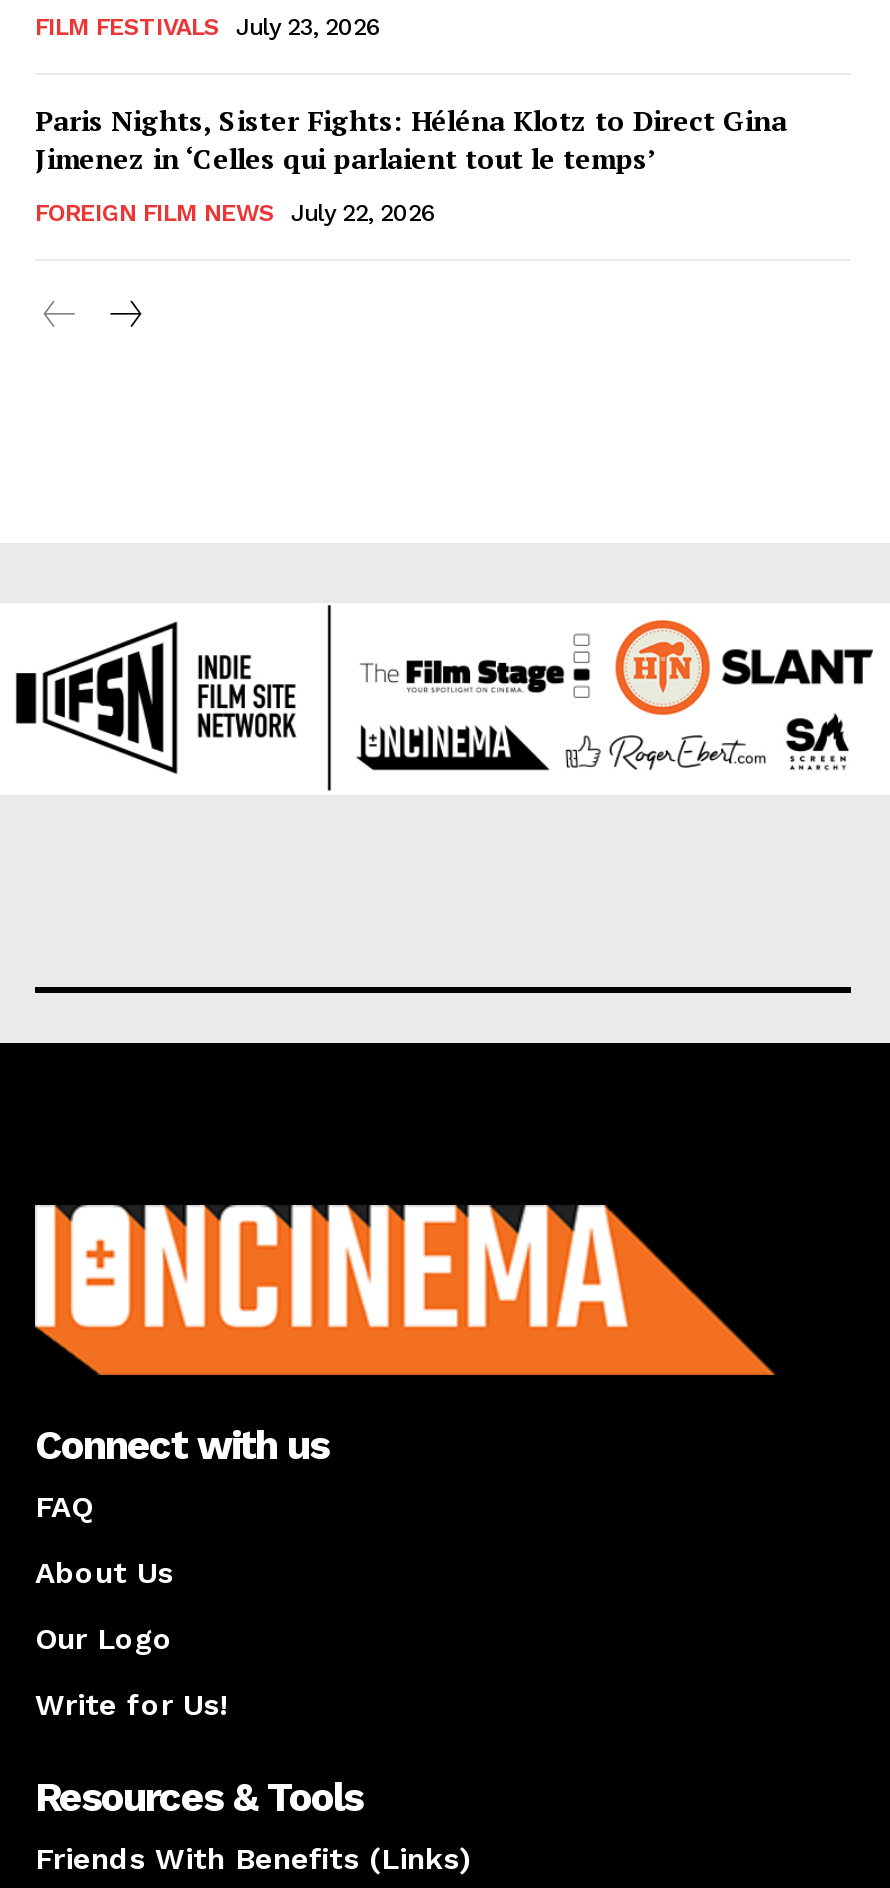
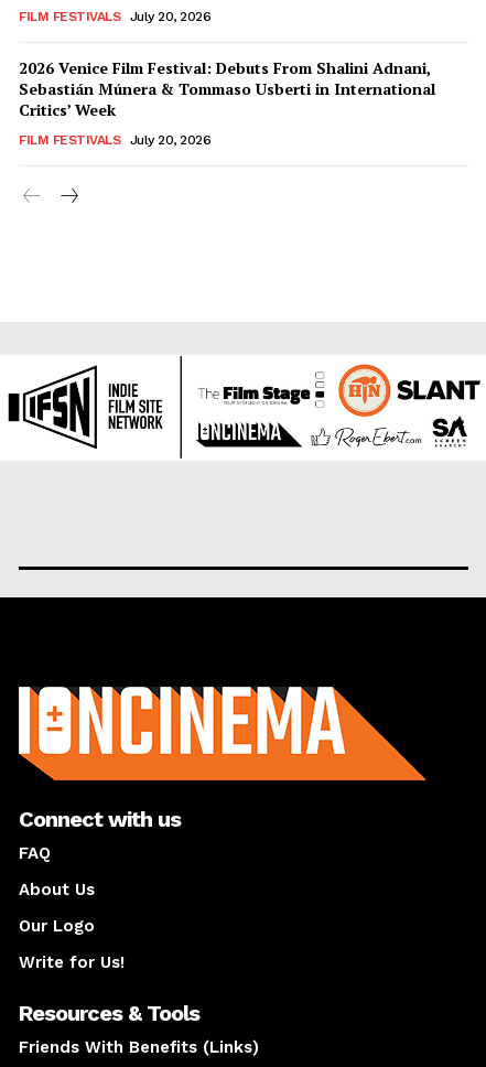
[35,13,381,41] FILM FESTIVALS July 23, 2026 -> [19,9,210,24] FILM FESTIVALS July 20, 2026
[35,101,787,177] Paris Nights, Sister Fights: Héléna Klotz to Direct Gina | Jimenez in ‘Celles qui parlaient tout le temps’ -> [19,57,435,120] 2026 Venice Film Festival: Debuts From Shalini Adnani, | Sebastián Múnera & Tommaso Usberti in International | Critics’ Week
[35,199,436,227] FOREIGN FILM NEWS | July 22, 2026 -> [19,132,210,148] FILM FESTIVALS | July 20, 2026

